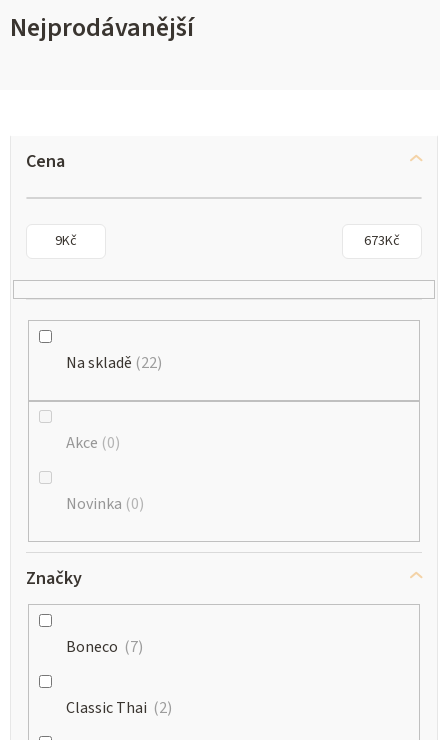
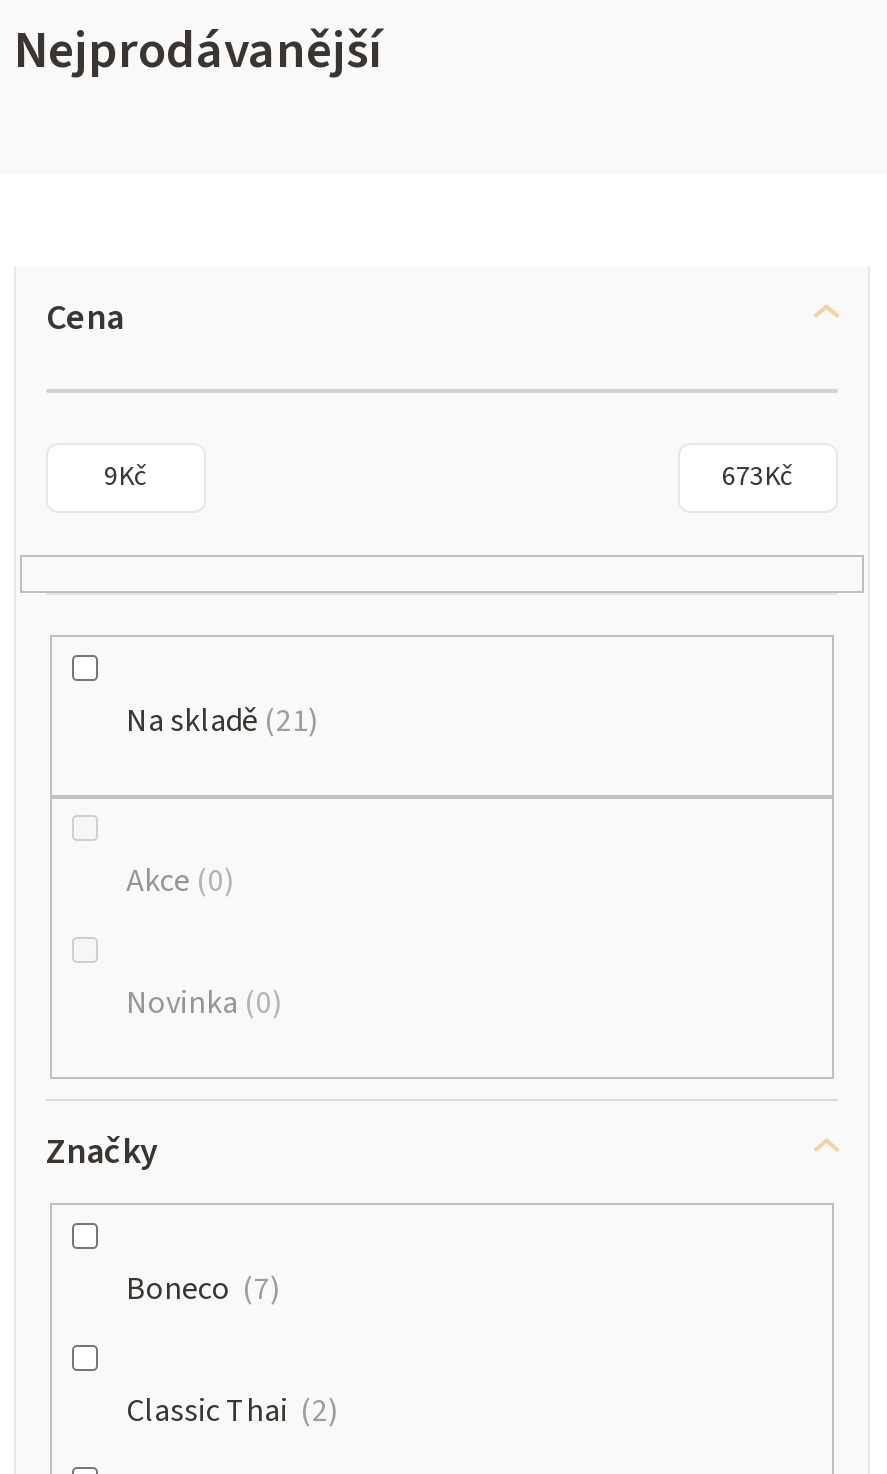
[66,352,157,374] Na skladě 22 -> [126,699,308,743] Na skladě 21

